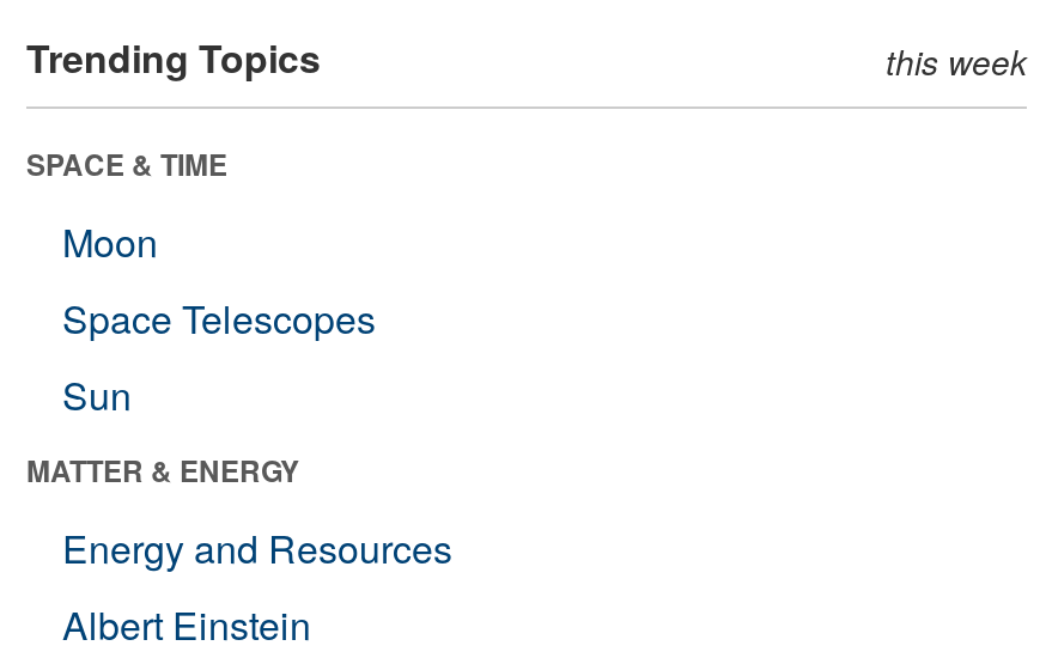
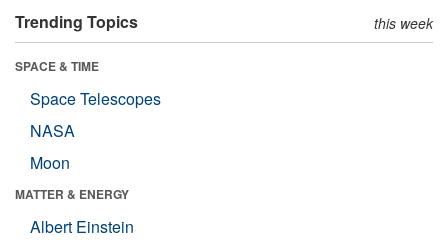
[62,214,158,269] Moon -> none
[62,367,132,422] Sun -> [30,119,75,174] NASA | Moon
[62,520,452,575] Energy and Resources -> none

